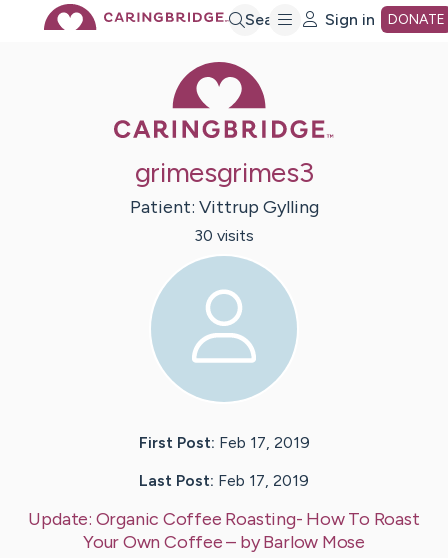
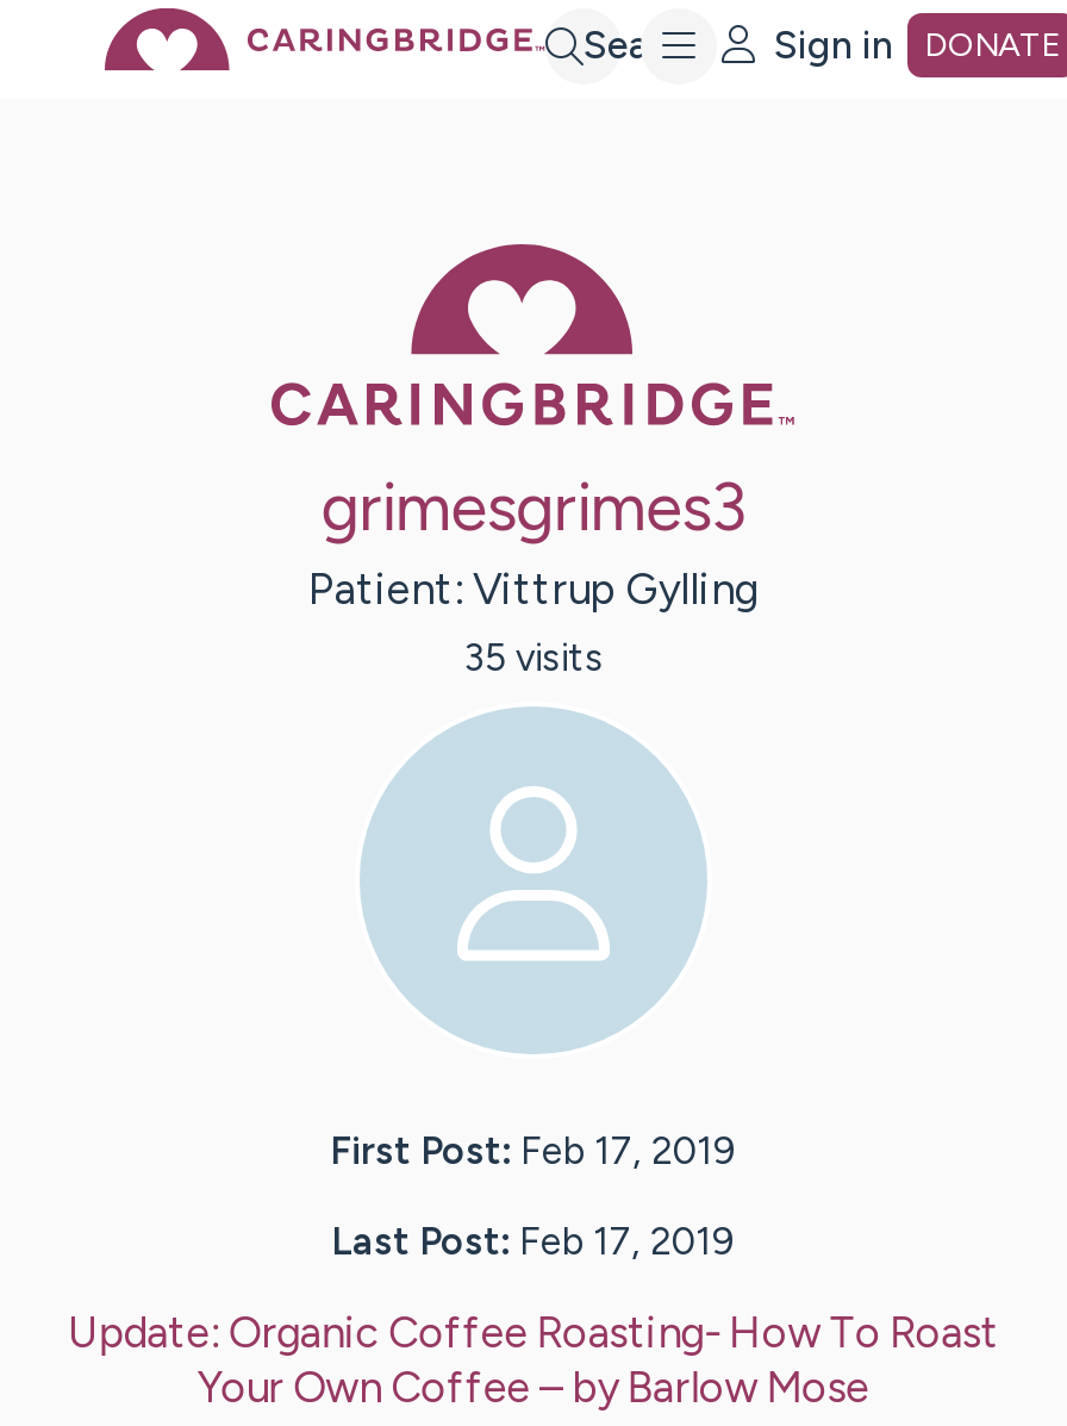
[194,226,254,245] 30 visits -> [463,635,604,680] 35 visits

